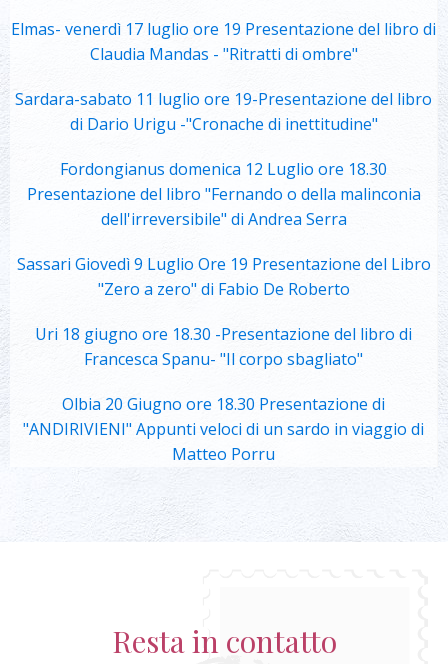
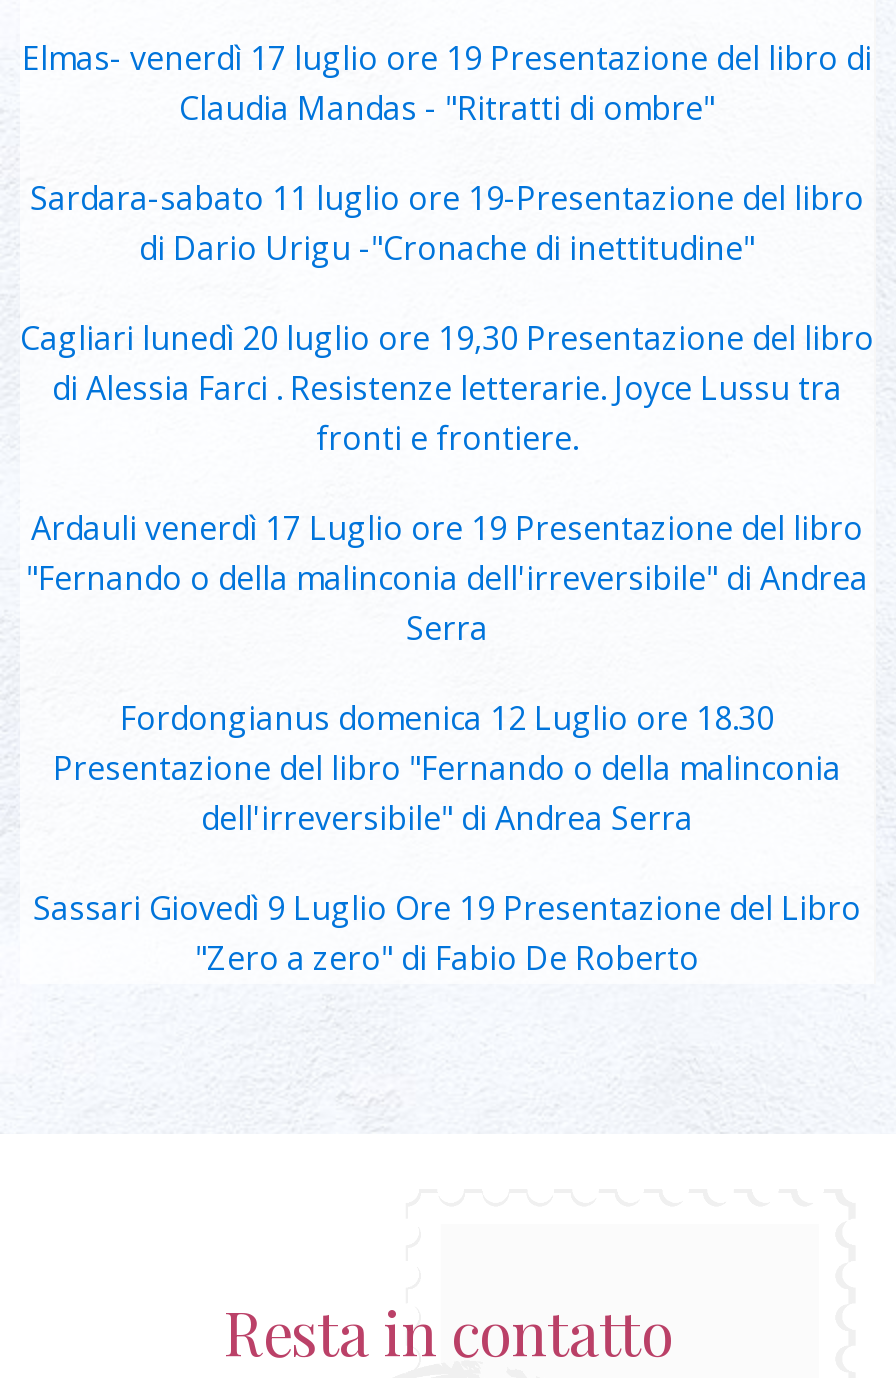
none -> [20,317,874,651] Cagliari lunedì 20 luglio ore 19,30 Presentazione del libro | di Alessia Farci . Resistenze letterarie. Joyce Lussu tra | fronti e frontiere. | Ardauli venerdì 17 Luglio ore 19 Presentazione del libro | "Fernando o della malinconia dell'irreversibile" di Andrea | Serra
moved [16,158,430,300] -> [33,697,861,981]: Fordongianus domenica 12 Luglio ore 18.30 | Presentazione del libro "Fernando o della malinconia | dell'irreversibile" di Andrea Serra | Sassari Giovedì 9 Luglio Ore 19 Presentazione del Libro | "Zero a zero" di Fabio De Roberto
[23,323,424,465] Uri 18 giugno ore 18.30 -Presentazione del libro di | Francesca Spanu- "Il corpo sbagliato" | Olbia 20 Giugno ore 18.30 Presentazione di | "ANDIRIVIENI" Appunti veloci di un sardo in viaggio di | Matteo Porru -> none

